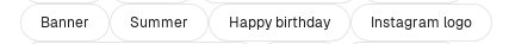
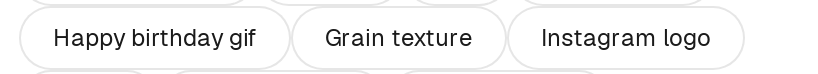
[41,12,330,32] Banner | Summer | Happy birthday -> [53,21,473,53] Happy birthday gif | Grain texture

